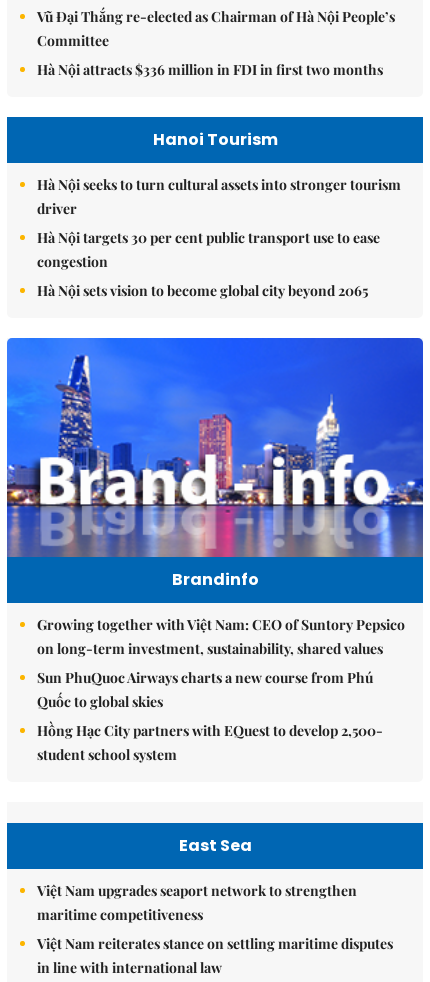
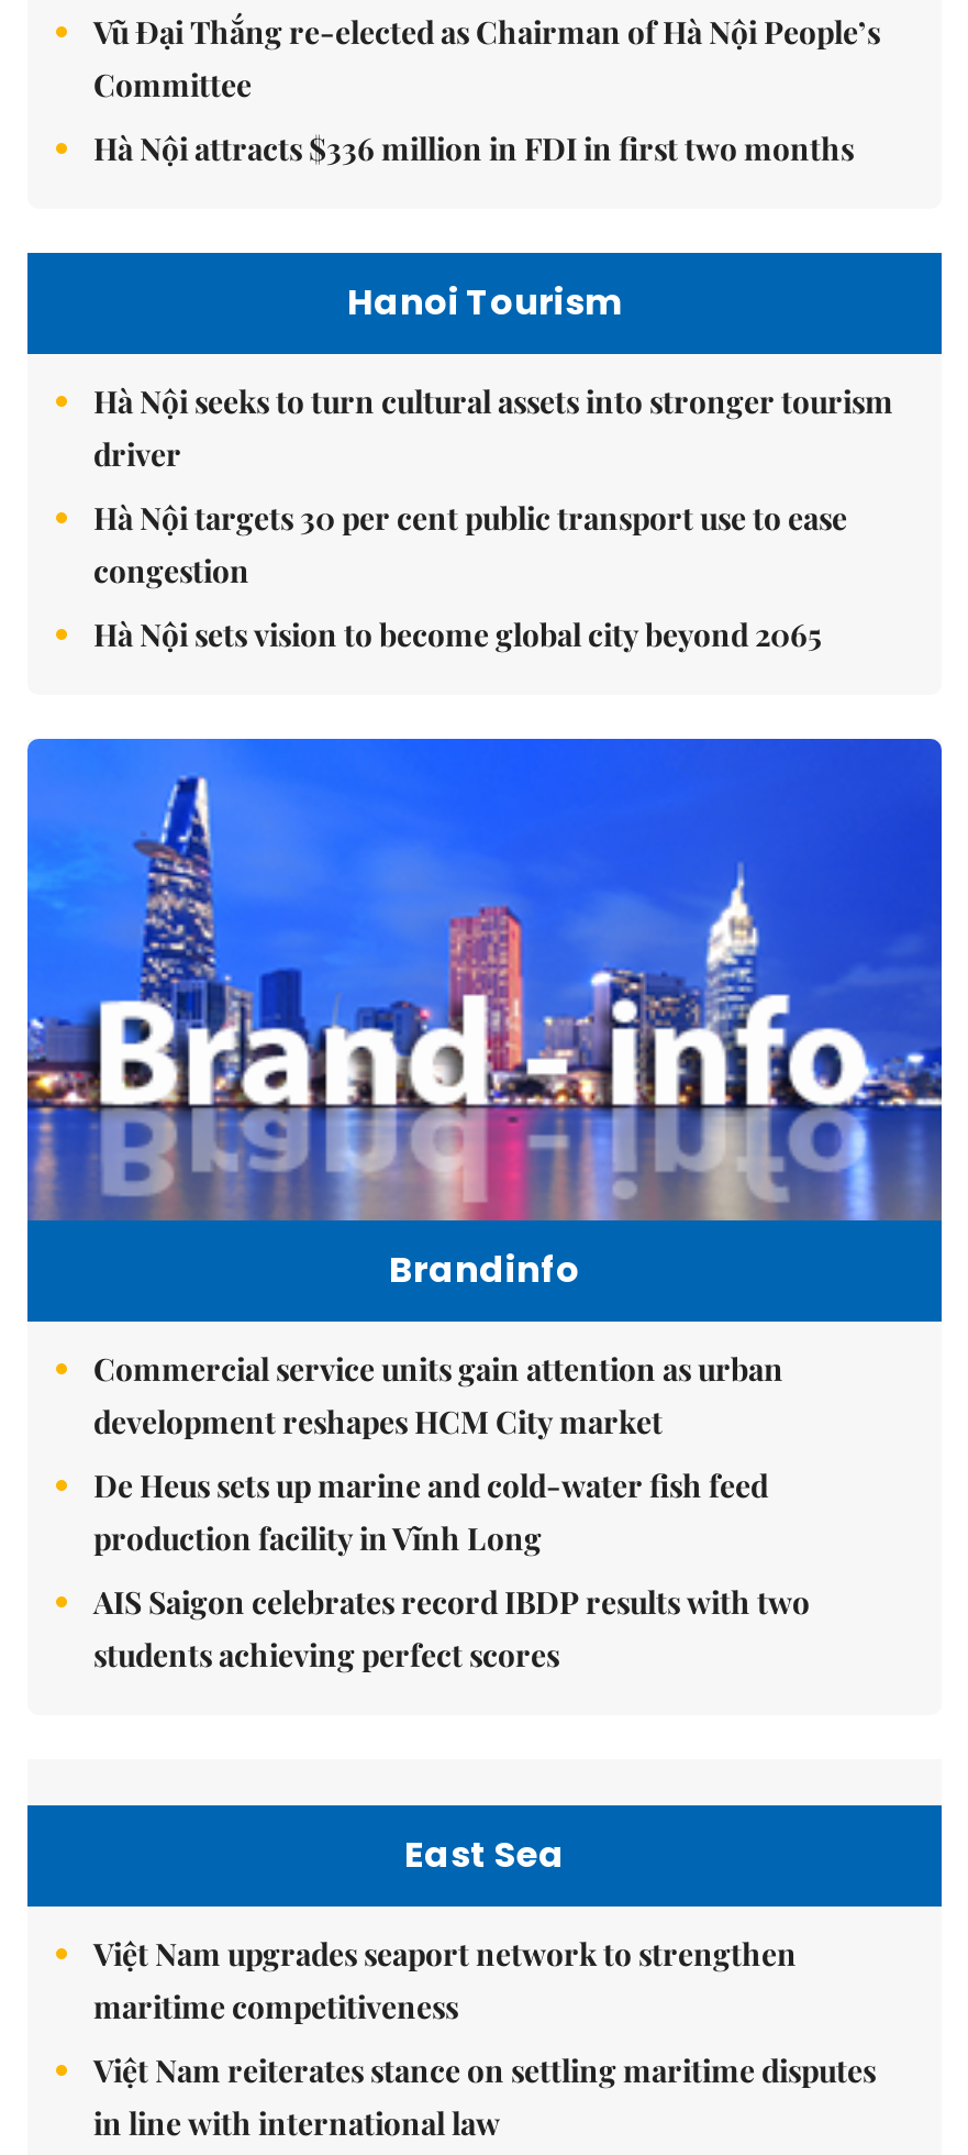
[37,615,405,658] Growing together with Việt Nam: CEO of Suntory Pepsico | on long-term investment, sustainability, shared values -> [93,1348,783,1443] Commercial service units gain attention as urban | development reshapes HCM City market
[37,668,373,711] Sun PhuQuoc Airways charts a new course from Phú | Quốc to global skies -> [93,1465,768,1560] De Heus sets up marine and cold-water fish feed | production facility in Vĩnh Long
[37,721,383,764] Hồng Hạc City partners with EQuest to develop 2,500- | student school system -> [93,1582,810,1676] AIS Saigon celebrates record IBDP results with two | students achieving perfect scores

